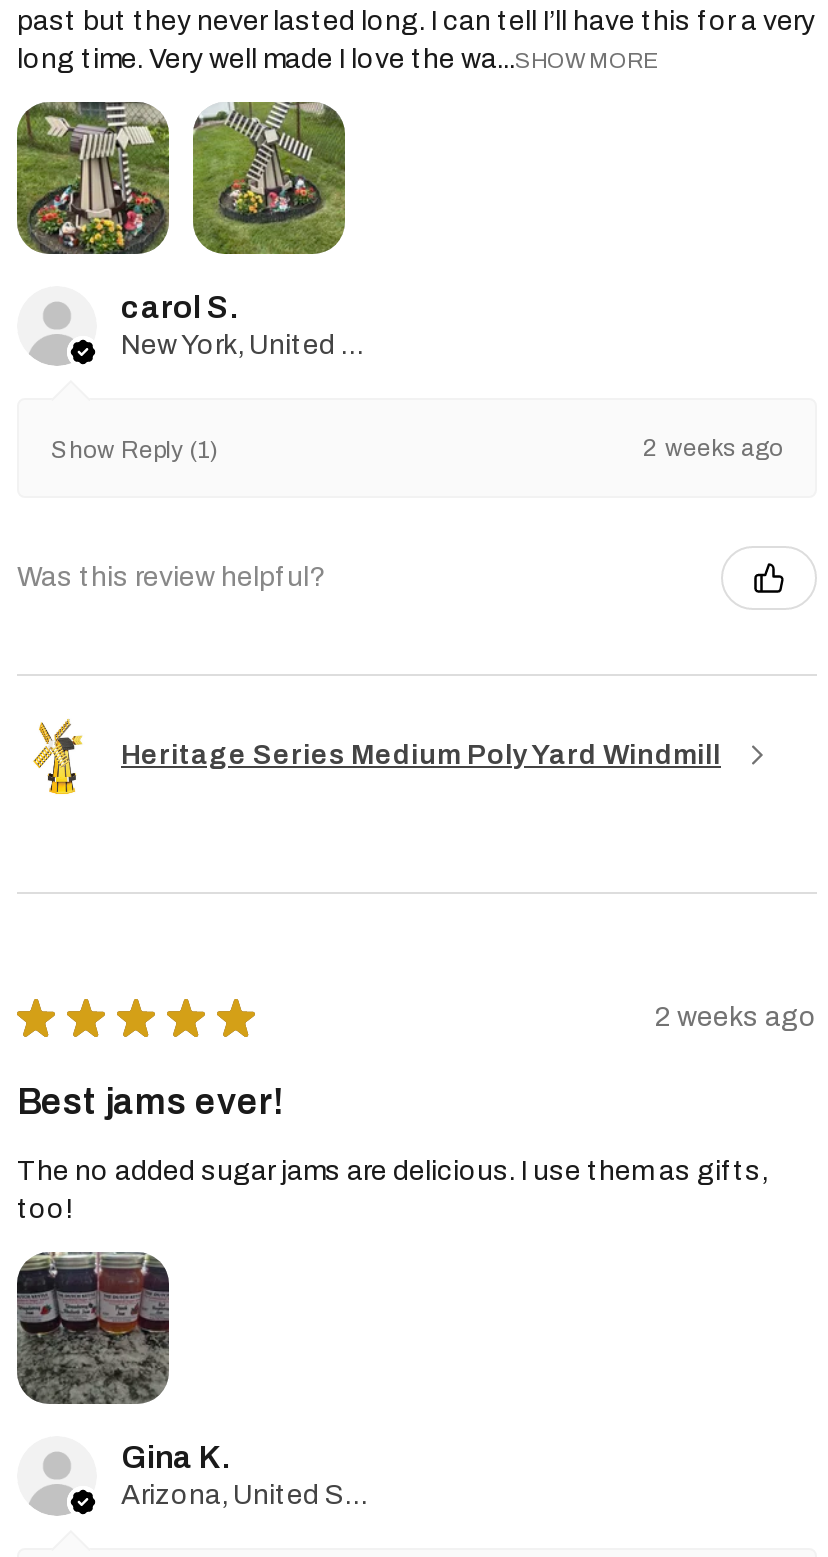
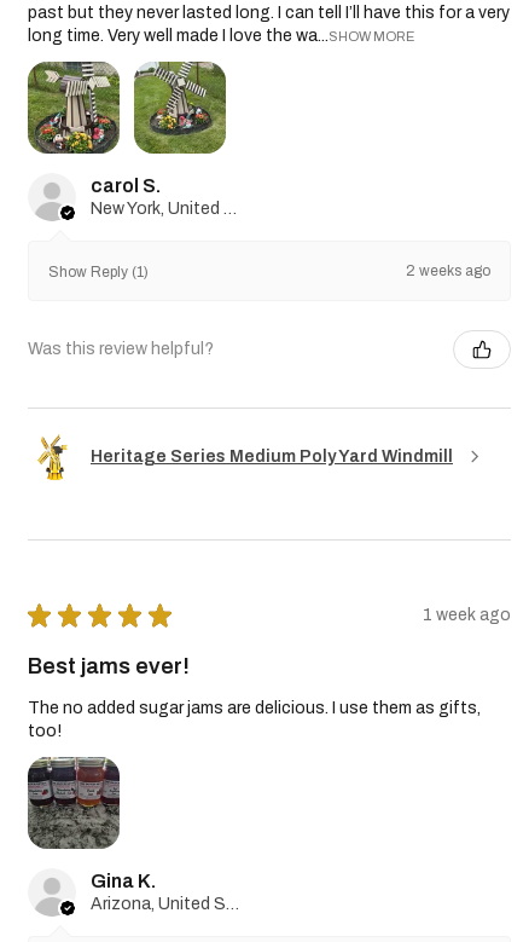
[655,1002,817,1032] 2 weeks ago -> [423,606,511,624] 1 week ago

